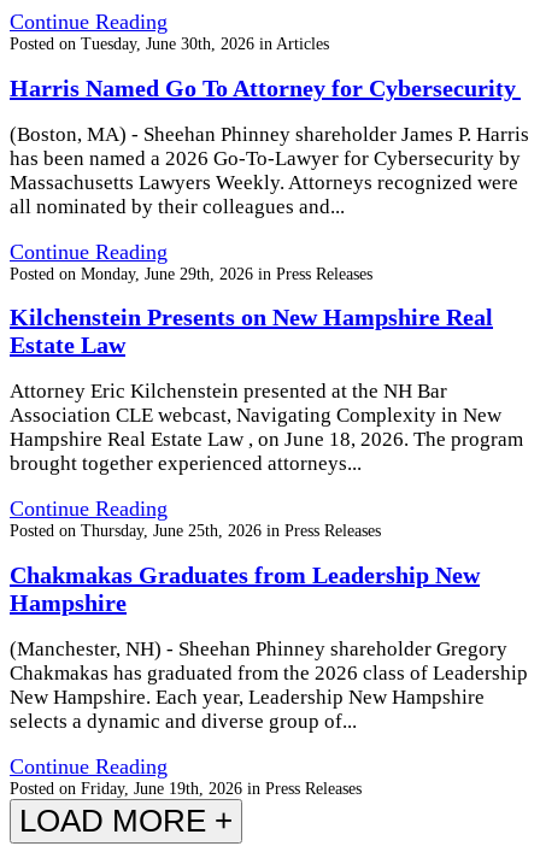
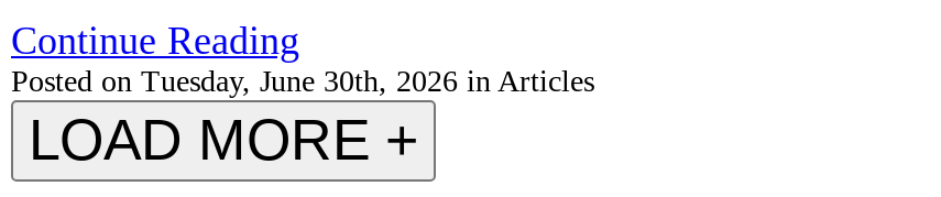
[10,75,529,798] Harris Named Go To Attorney for Cybersecurity | (Boston, MA) - Sheehan Phinney shareholder James P. Harris | has been named a 2026 Go-To-Lawyer for Cybersecurity by | Massachusetts Lawyers Weekly. Attorneys recognized were | all nominated by their colleagues and... | Continue Reading | Posted on Monday, June 29th, 2026 in Press Releases | Kilchenstein Presents on New Hampshire Real | Estate Law | Attorney Eric Kilchenstein presented at the NH Bar | Association CLE webcast, Navigating Complexity in New | Hampshire Real Estate Law , on June 18, 2026. The program | brought together experienced attorneys... | Continue Reading | Posted on Thursday, June 25th, 2026 in Press Releases | Chakmakas Graduates from Leadership New | Hampshire | (Manchester, NH) - Sheehan Phinney shareholder Gregory | Chakmakas has graduated from the 2026 class of Leadership | New Hampshire. Each year, Leadership New Hampshire | selects a dynamic and diverse group of... | Continue Reading | Posted on Friday, June 19th, 2026 in Press Releases -> none

